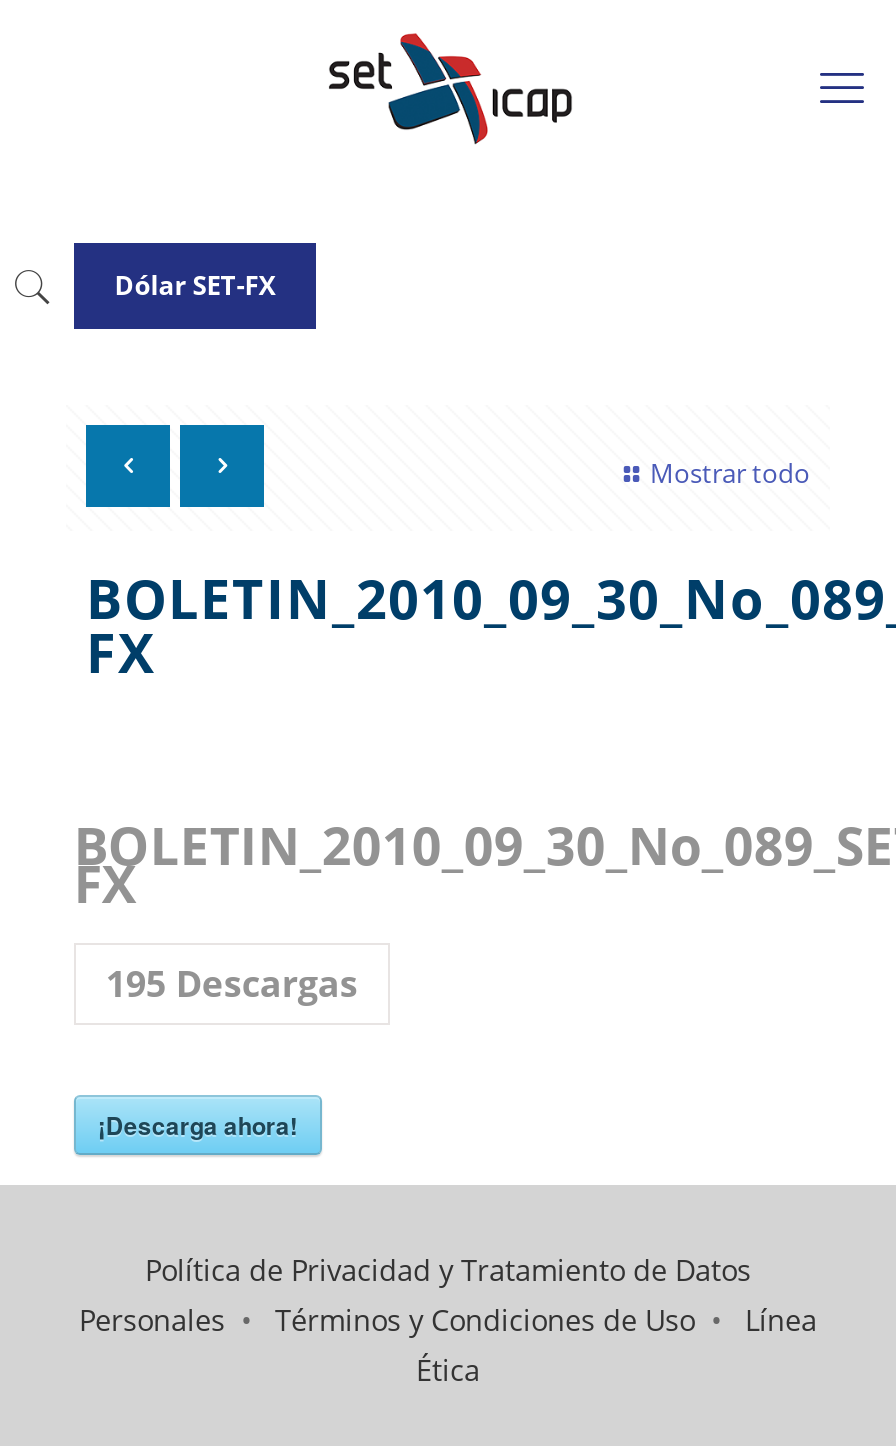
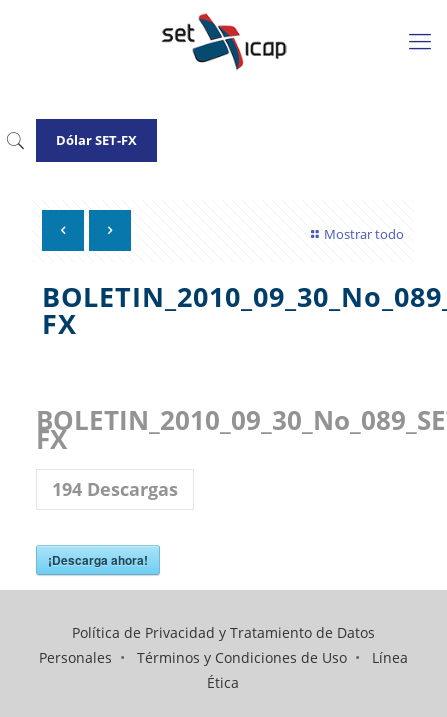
[106,959,358,1007] 195 Descargas -> [52,477,178,501] 194 Descargas

